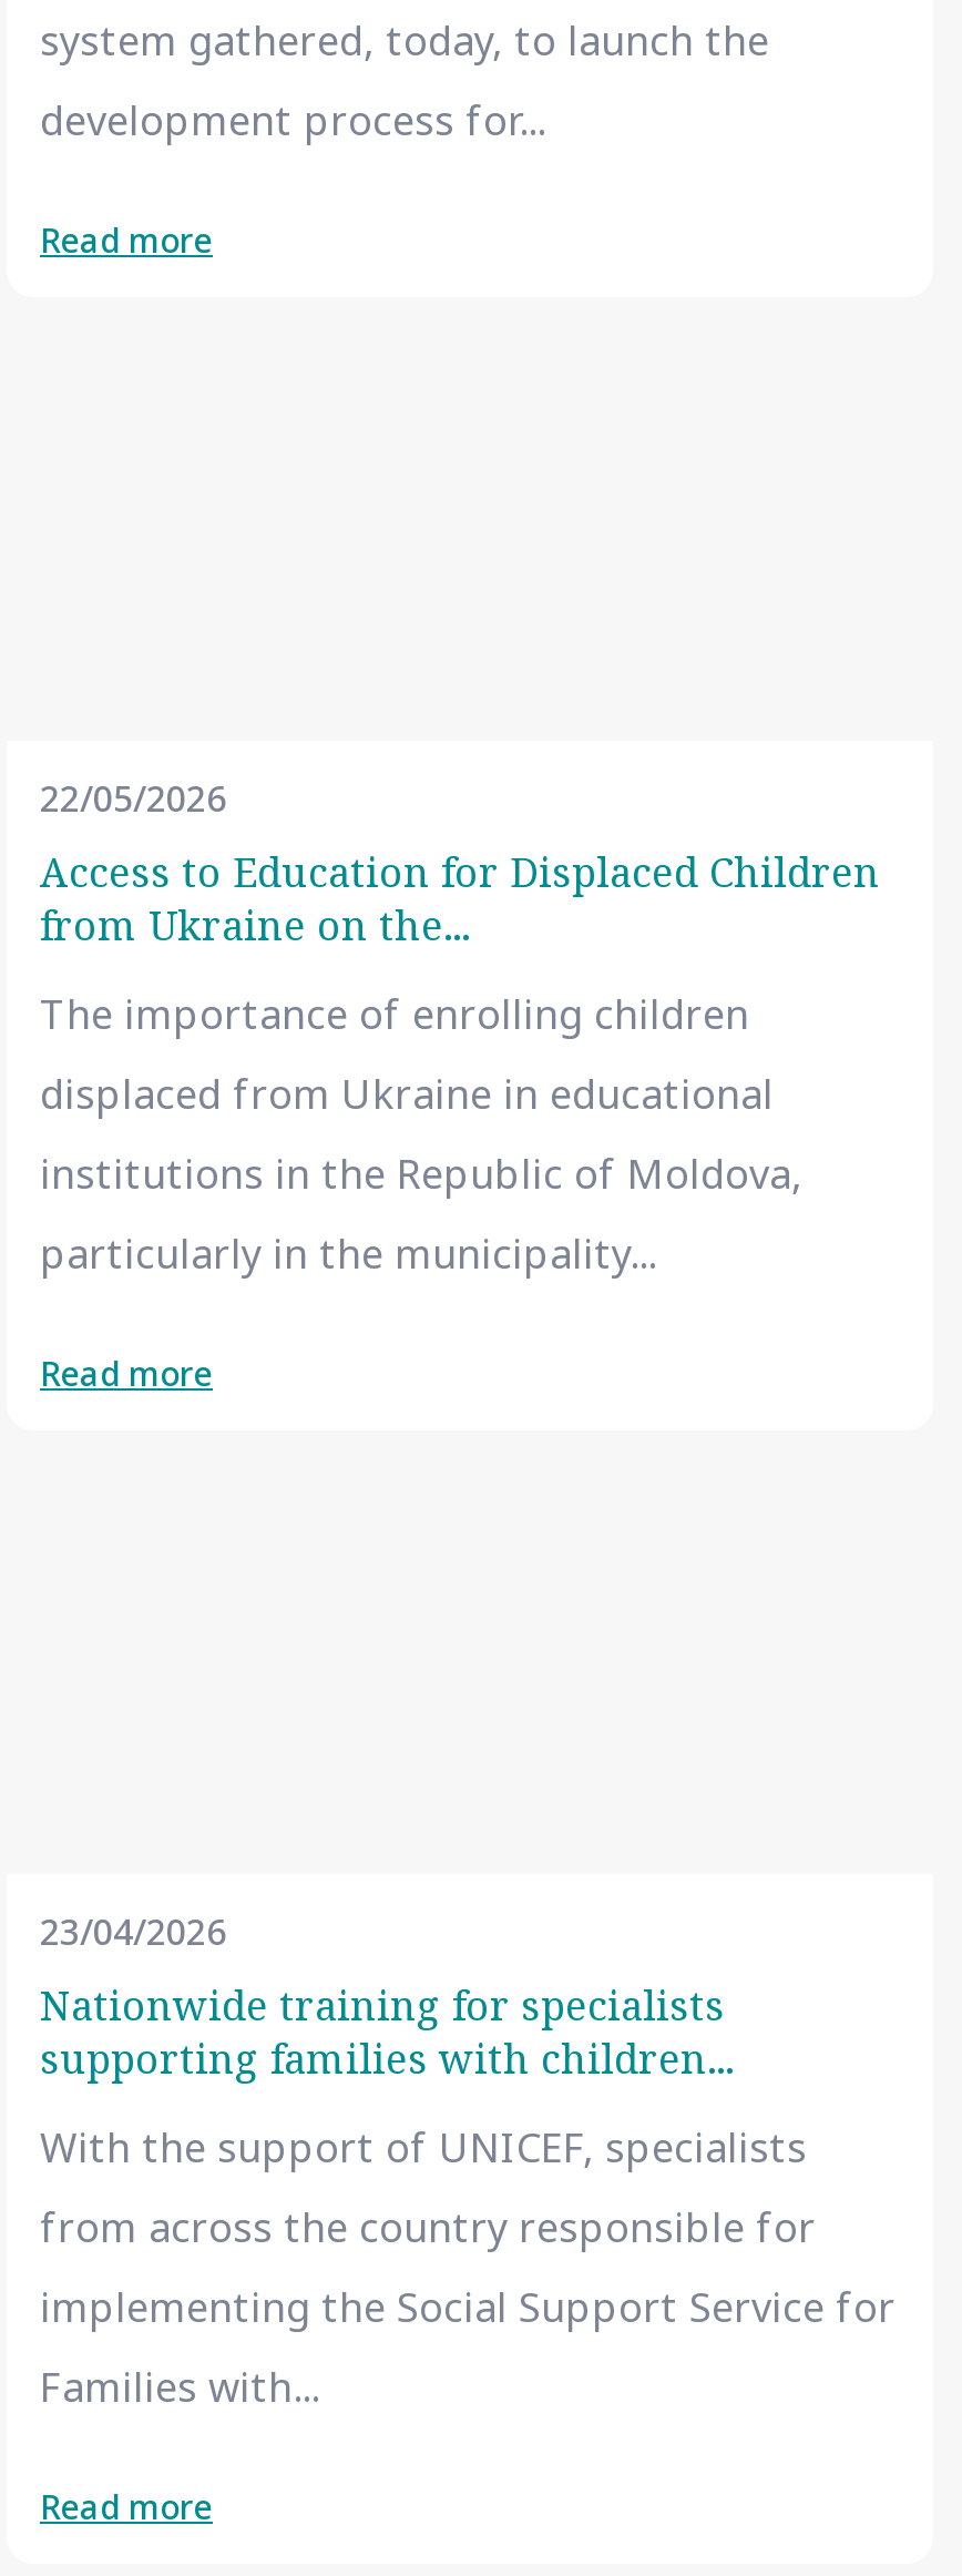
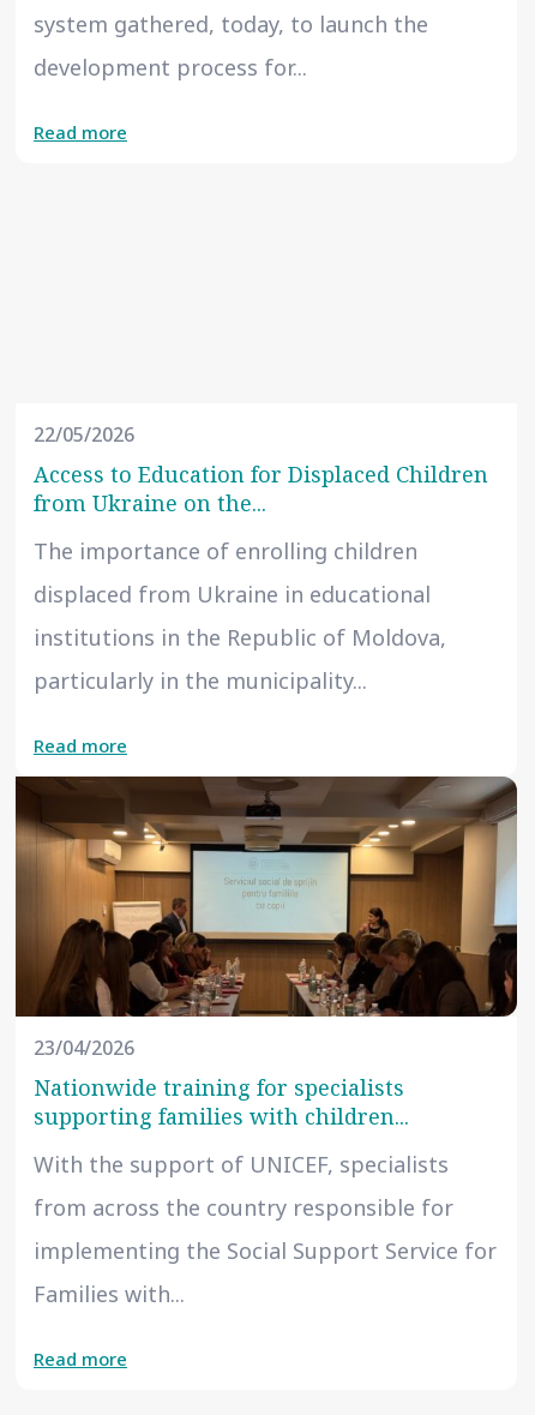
none -> [14,775,518,1018] [image]

